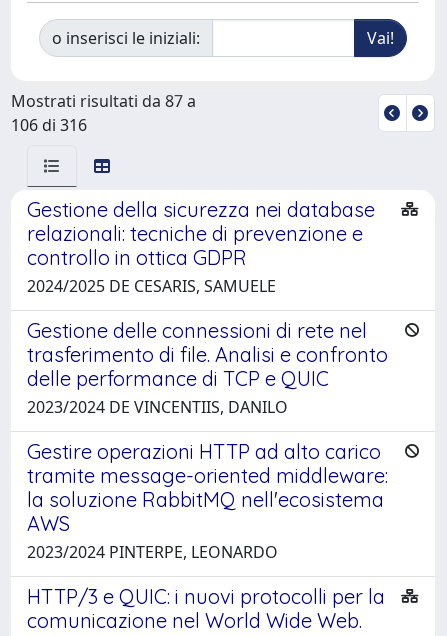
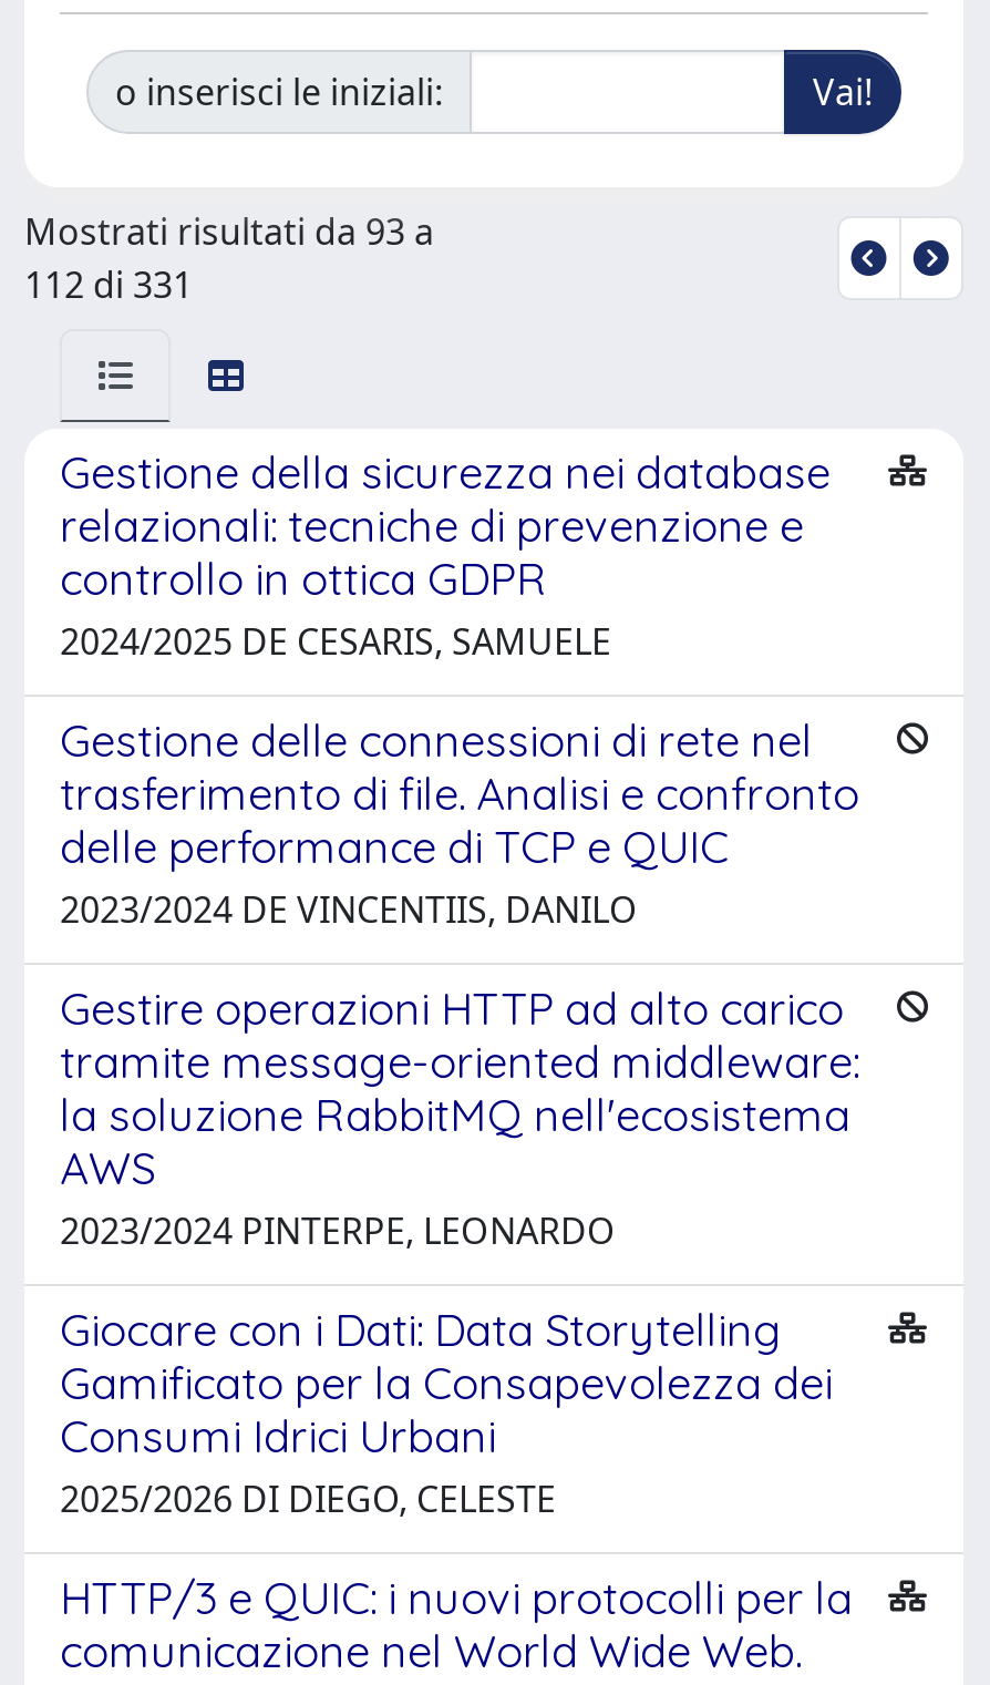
[11,90,196,112] Mostrati risultati da 87 a -> [24,206,434,255] Mostrati risultati da 93 a
[11,114,87,136] 106 di 316 -> [24,259,193,308] 112 di 331
none -> [60,1301,833,1522] Giocare con i Dati: Data Storytelling | Gamificato per la Consapevolezza dei | Consumi Idrici Urbani | 2025/2026 DI DIEGO, CELESTE

